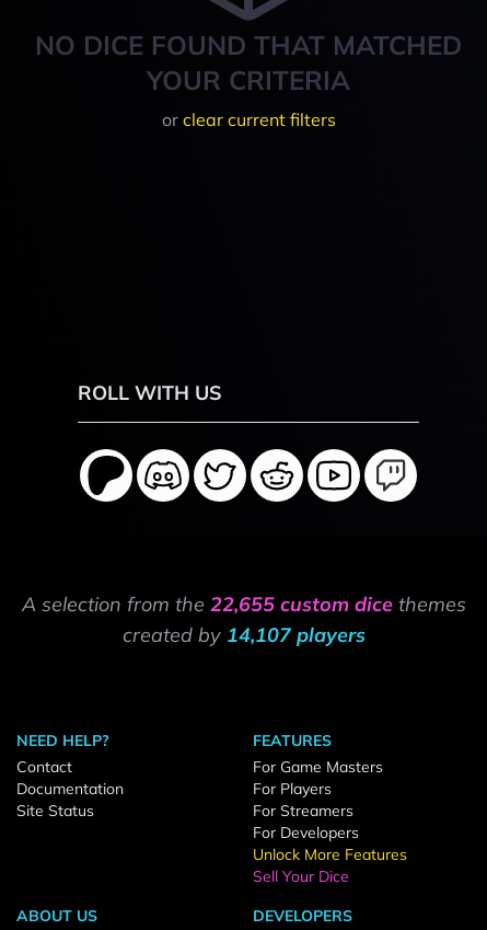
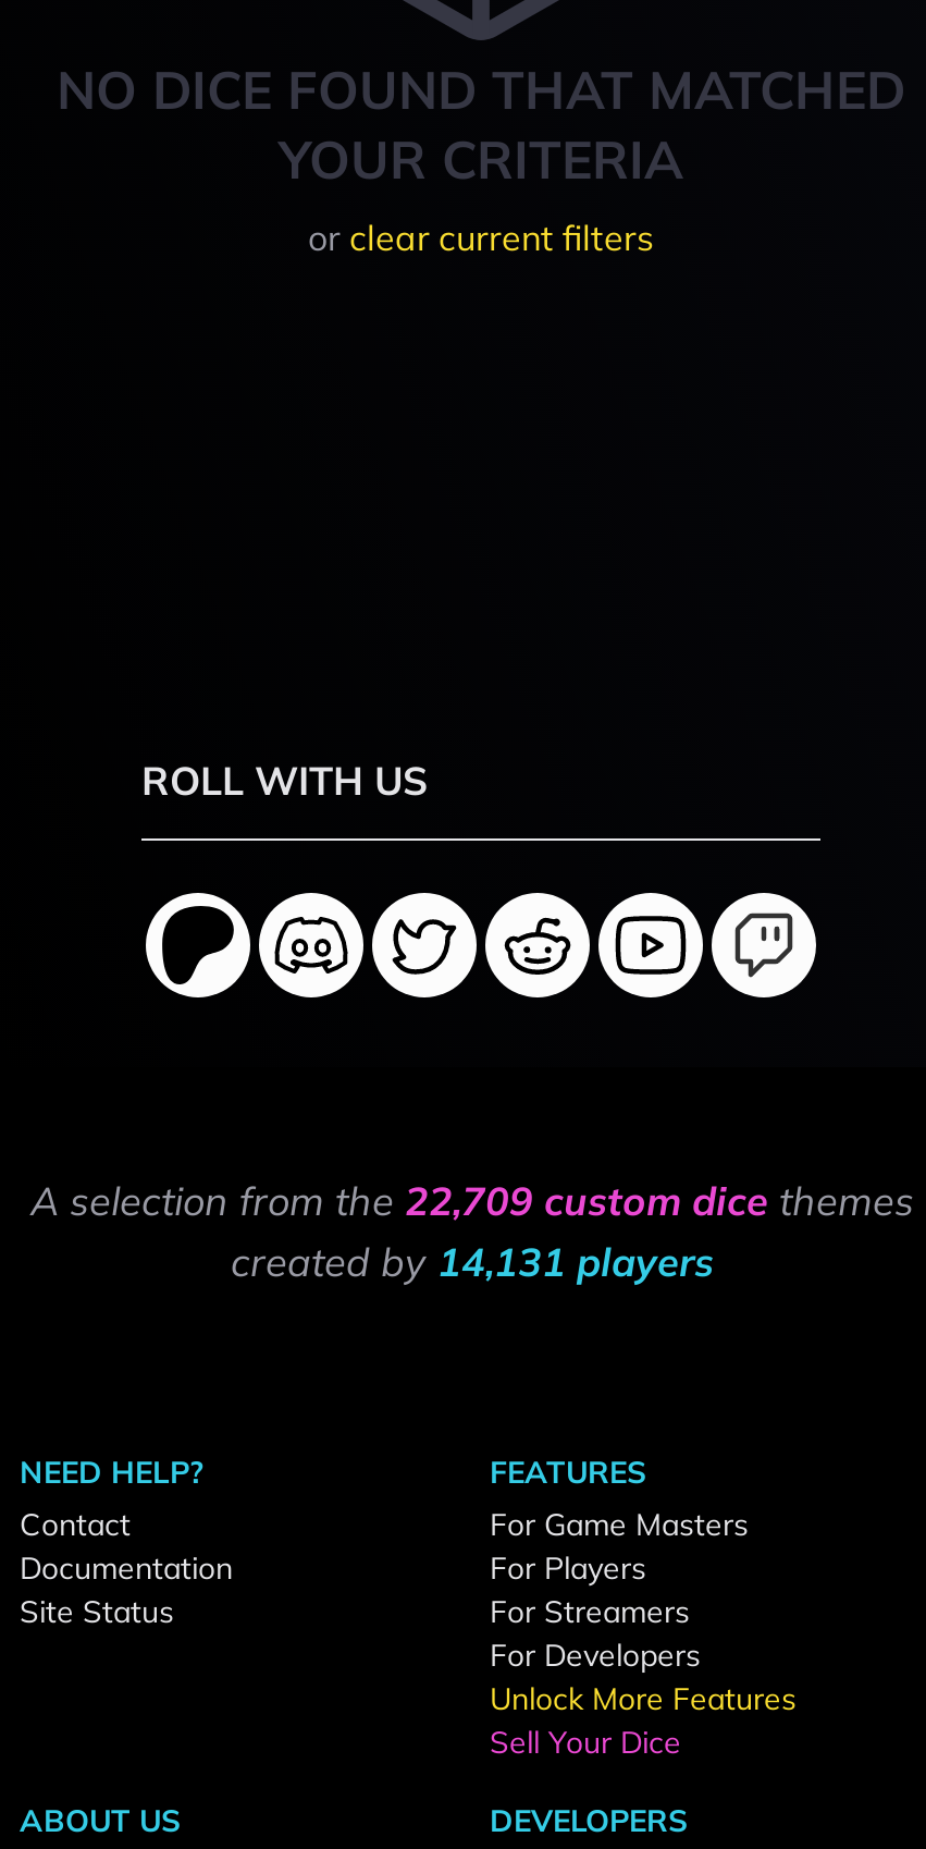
[22,592,466,617] A selection from the 22,655 custom dice themes -> [30,1176,914,1226] A selection from the 22,709 custom dice themes
[123,622,366,647] created by 14,107 players -> [231,1237,714,1287] created by 14,131 players

